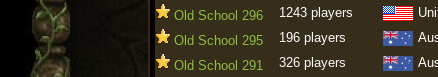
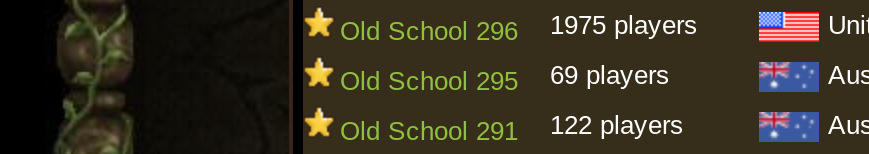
[173,5,352,23] Old School 296 1243 players -> [340,10,698,46] Old School 296 1975 players
[173,30,345,48] Old School 295 196 players -> [340,60,670,96] Old School 295 69 players
[173,55,345,73] Old School 291 326 players -> [340,110,684,146] Old School 291 122 players

